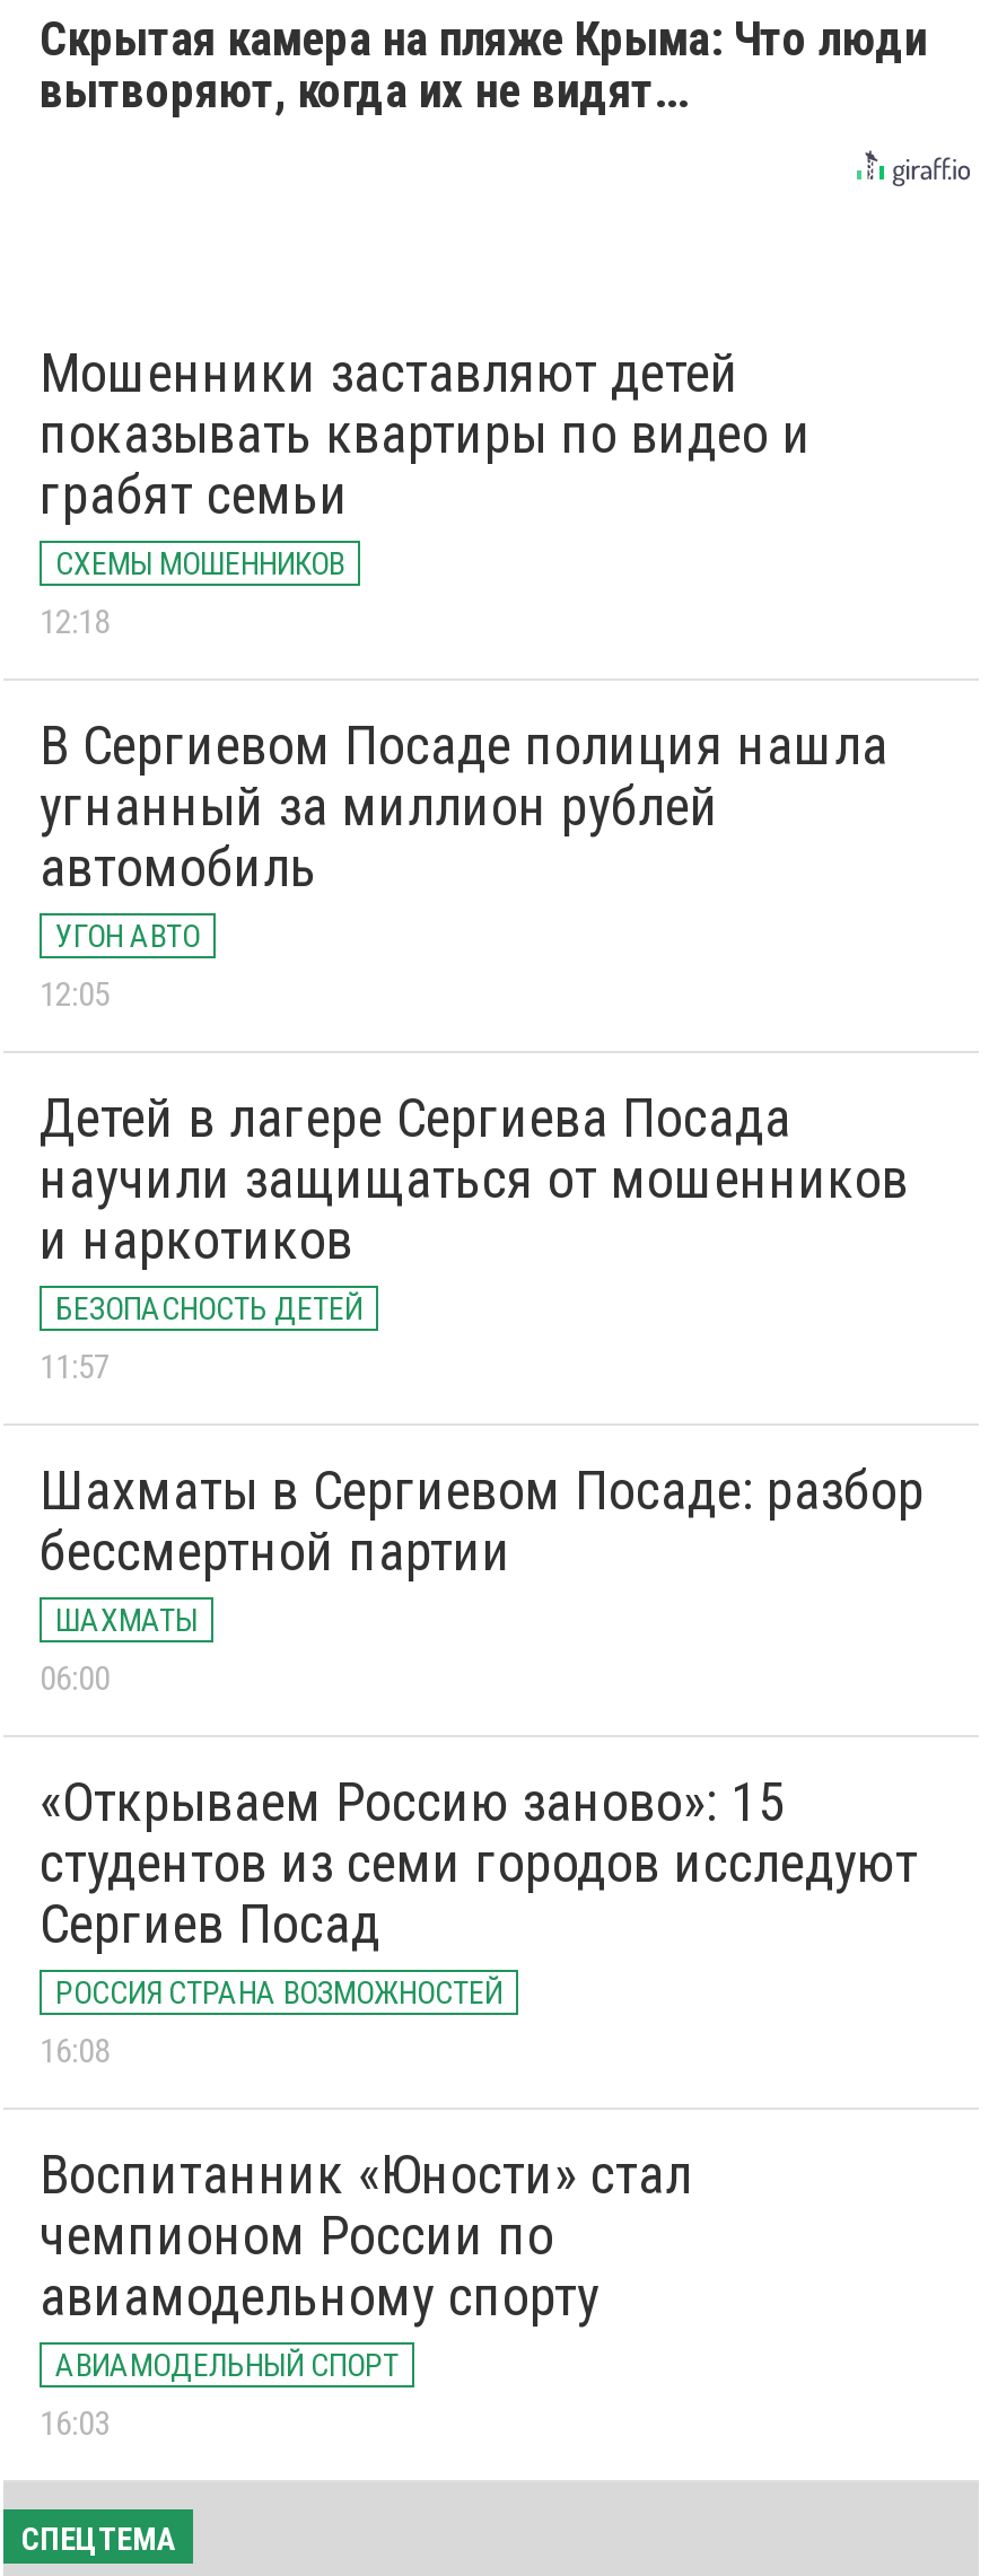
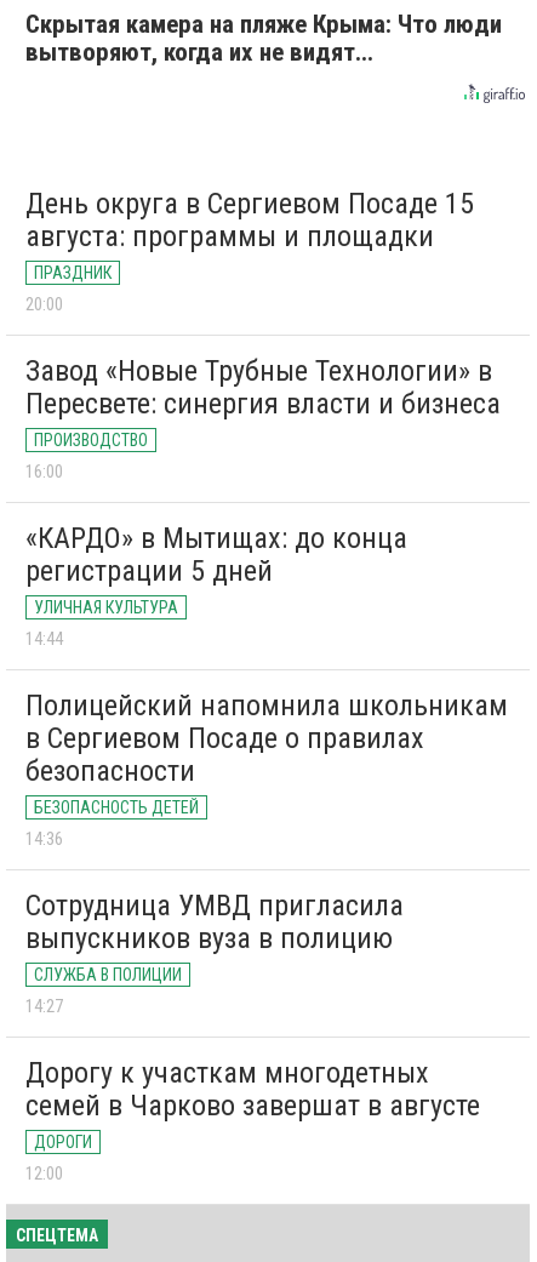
[40,343,909,1273] Мошенники заставляют детей | показывать квартиры по видео и | грабят семьи | СХЕМЫ МОШЕННИКОВ | 12:18 | В Сергиевом Посаде полиция нашла | угнанный за миллион рублей | автомобиль | УГОН АВТО | 12:05 | Детей в лагере Сергиева Посада | научили защищаться от мошенников | и наркотиков -> [25,187,508,788] День округа в Сергиевом Посаде 15 | августа: программы и площадки | ПРАЗДНИК | 20:00 | Завод «Новые Трубные Технологии» в | Пересвете: синергия власти и бизнеса | ПРОИЗВОДСТВО | 16:00 | «КАРДО» в Мытищах: до конца | регистрации 5 дней | УЛИЧНАЯ КУЛЬТУРА | 14:44 | Полицейский напомнила школьникам | в Сергиевом Посаде о правилах | безопасности
moved [55,1291,362,1327] -> [34,798,199,818]: БЕЗОПАСНОСТЬ ДЕТЕЙ
[40,1348,925,2445] 11:57 | Шахматы в Сергиевом Посаде: разбор | бессмертной партии | ШАХМАТЫ | 06:00 | «Открываем Россию заново»: 15 | студентов из семи городов исследуют | Сергиев Посад | РОССИЯ СТРАНА ВОЗМОЖНОСТЕЙ | 16:08 | Воспитанник «Юности» стал | чемпионом России по | авиамодельному спорту | АВИАМОДЕЛЬНЫЙ СПОРТ | 16:03 -> [25,828,480,1185] 14:36 | Сотрудница УМВД пригласила | выпускников вуза в полицию | СЛУЖБА В ПОЛИЦИИ | 14:27 | Дорогу к участкам многодетных | семей в Чарково завершат в августе | ДОРОГИ | 12:00

